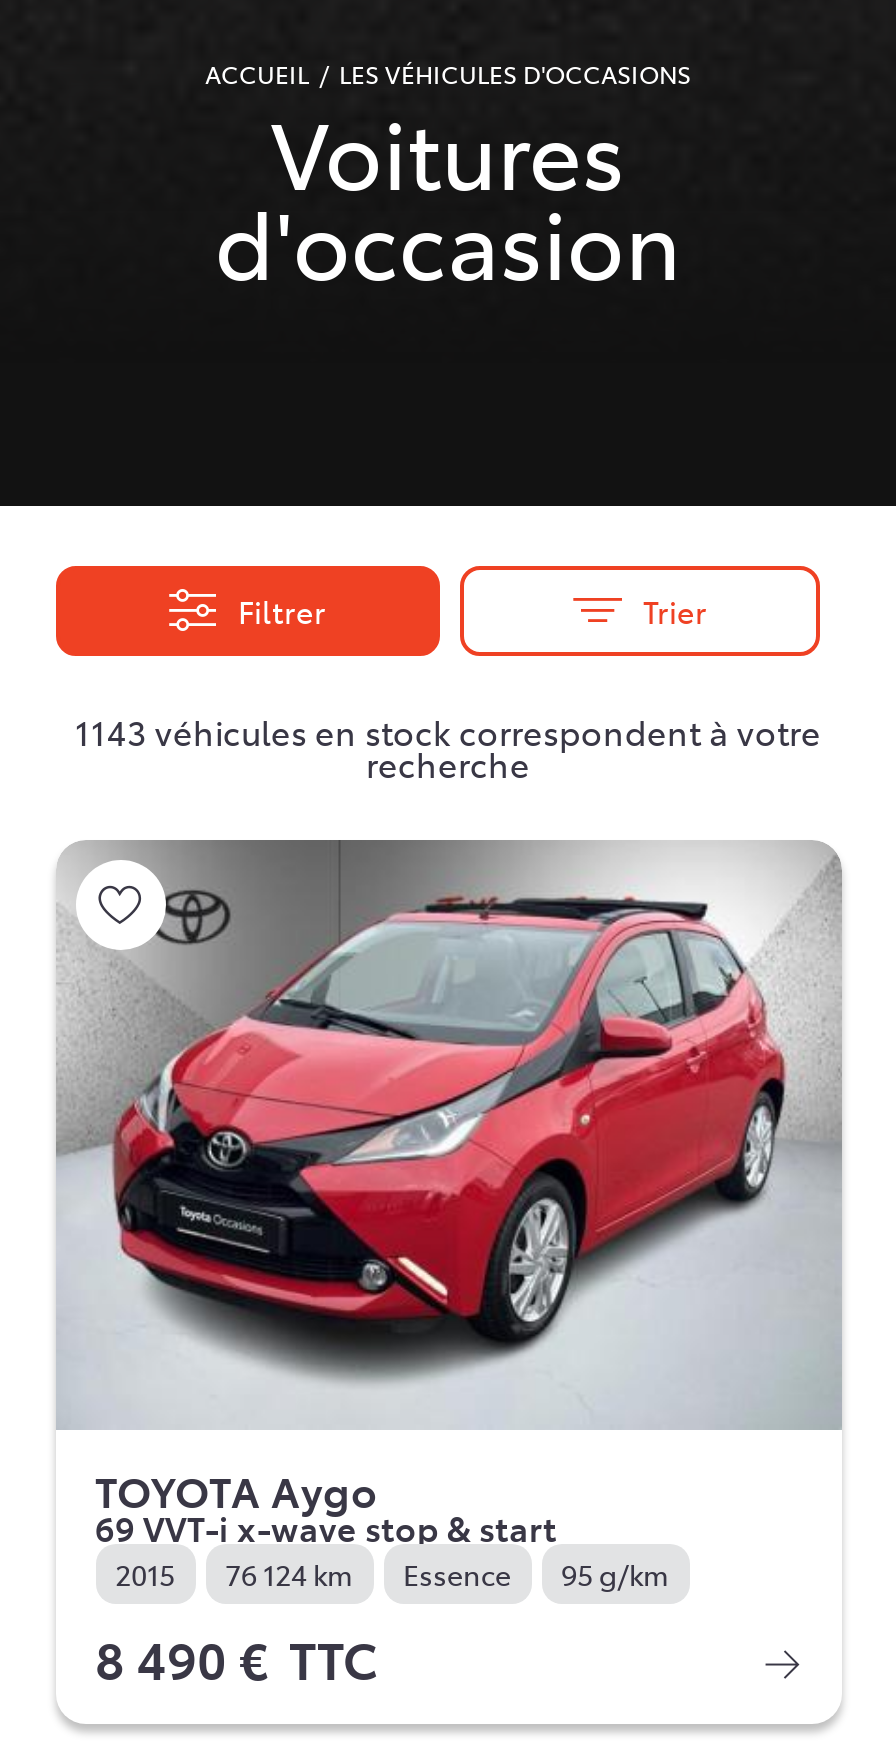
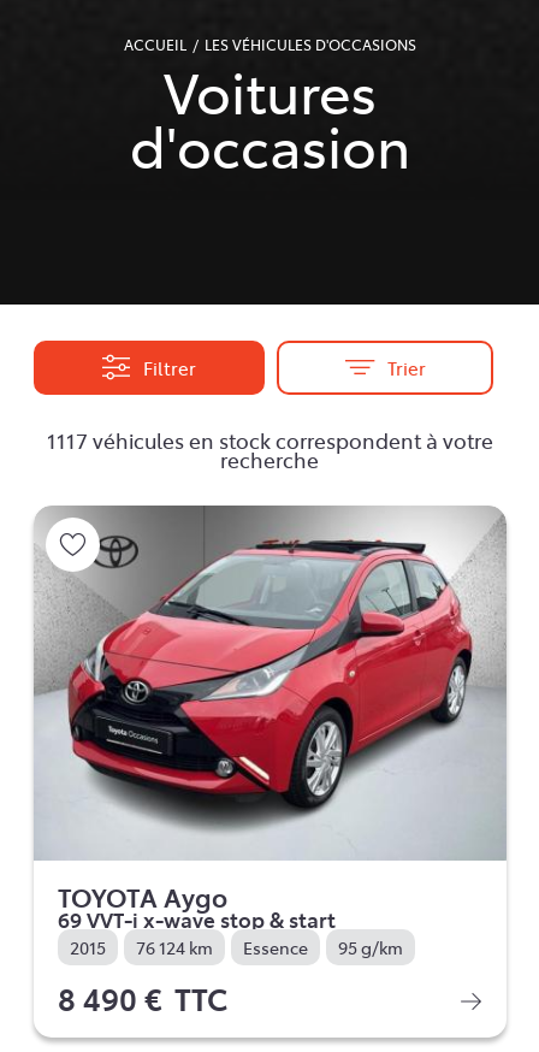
[75,710,821,754] 1143 véhicules en stock correspondent à votre -> [46,427,493,454] 1117 véhicules en stock correspondent à votre

